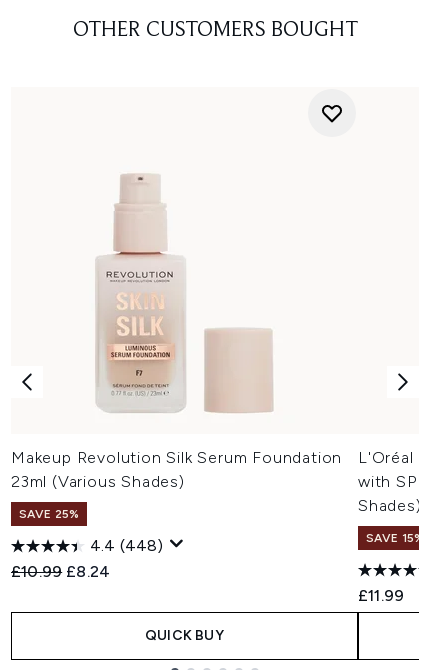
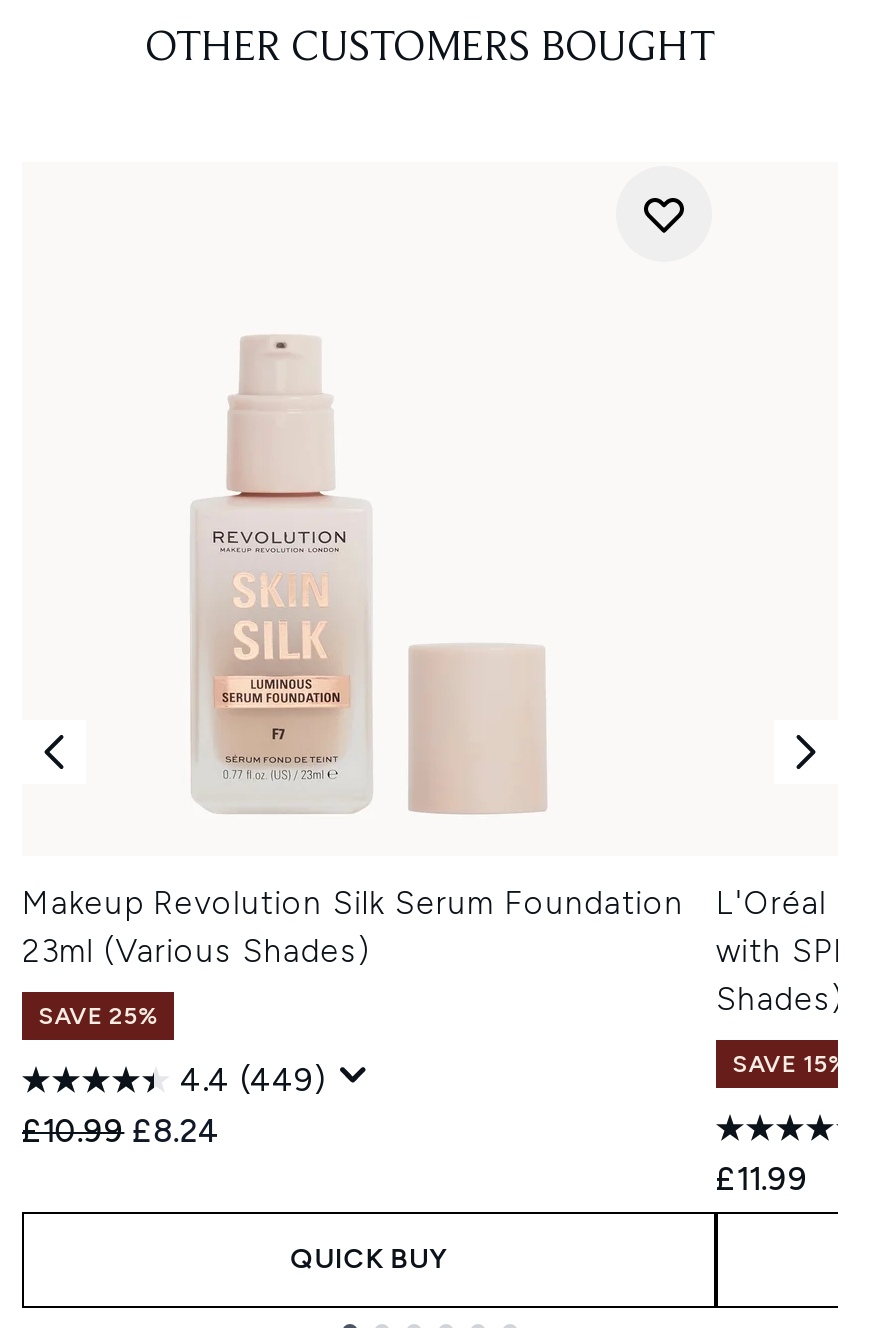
[90,536,163,555] 4.4 (448) -> [180,1060,326,1098] 4.4 (449)

